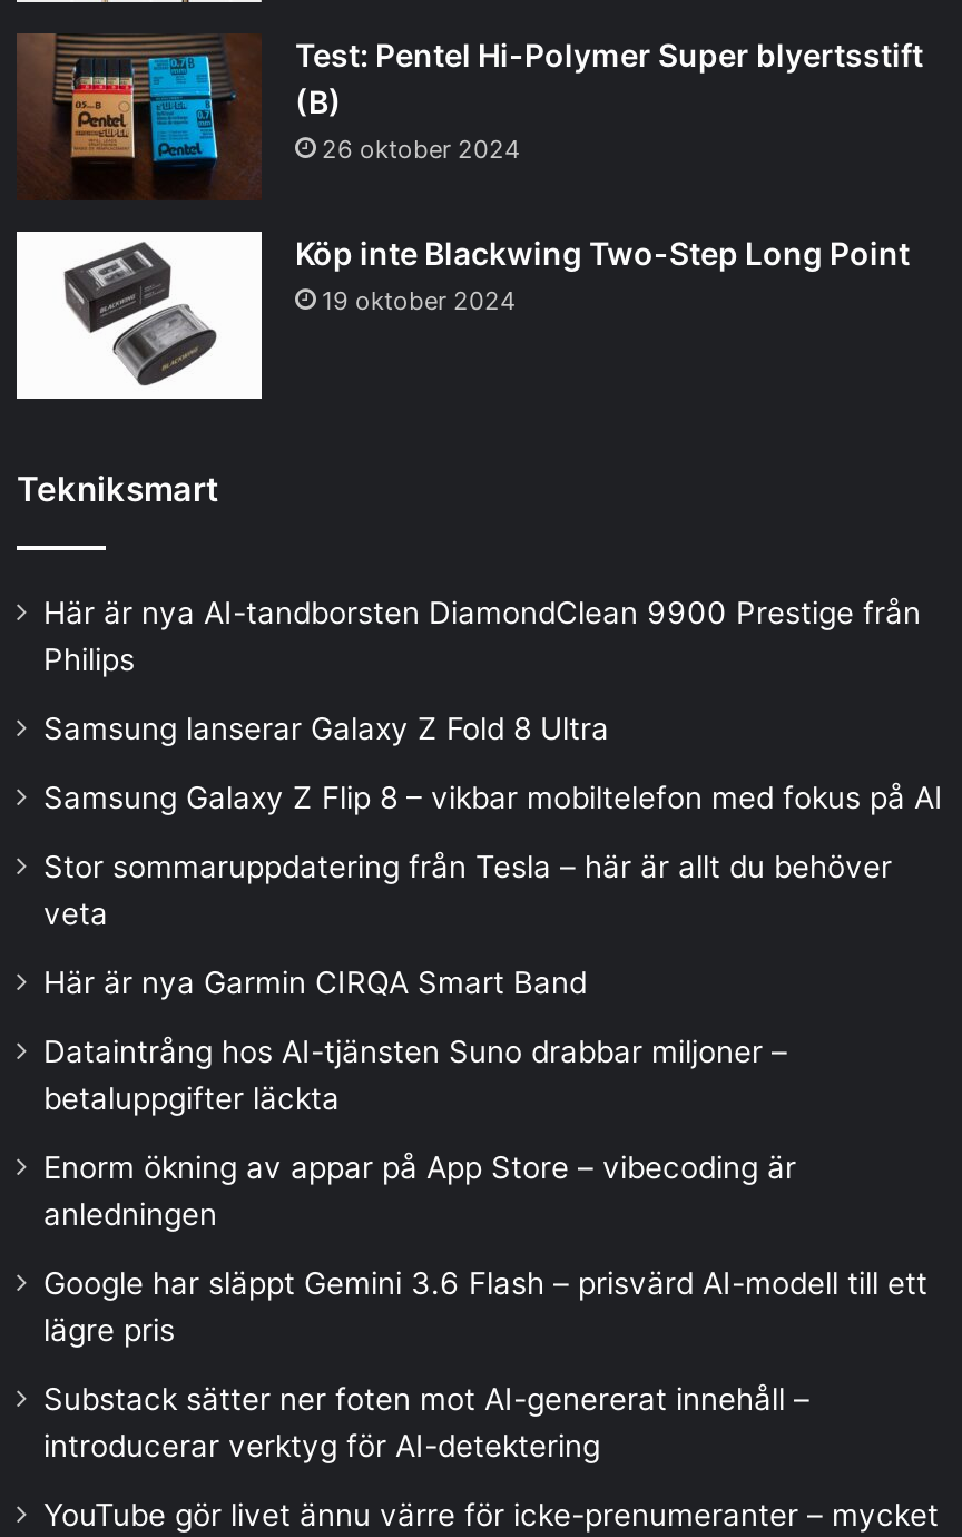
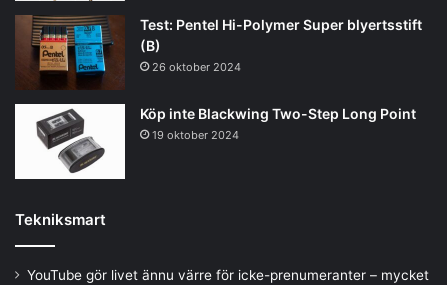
[43,594,943,1463] Här är nya AI-tandborsten DiamondClean 9900 Prestige från | Philips | Samsung lanserar Galaxy Z Fold 8 Ultra | Samsung Galaxy Z Flip 8 – vikbar mobiltelefon med fokus på AI | Stor sommaruppdatering från Tesla – här är allt du behöver | veta | Här är nya Garmin CIRQA Smart Band | Dataintrång hos AI-tjänsten Suno drabbar miljoner – | betaluppgifter läckta | Enorm ökning av appar på App Store – vibecoding är | anledningen | Google har släppt Gemini 3.6 Flash – prisvärd AI-modell till ett | lägre pris | Substack sätter ner foten mot AI-genererat innehåll – | introducerar verktyg för AI-detektering -> none

